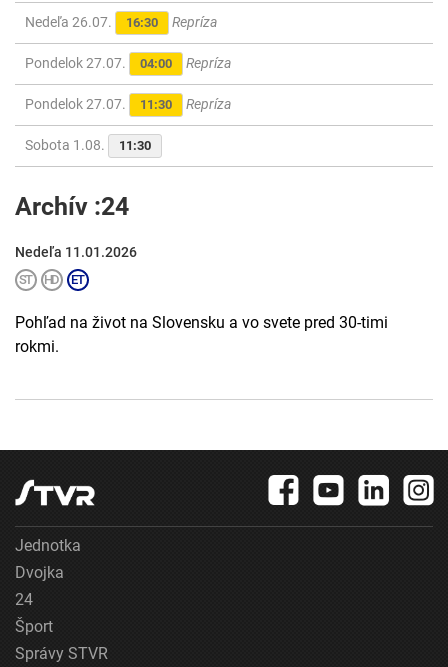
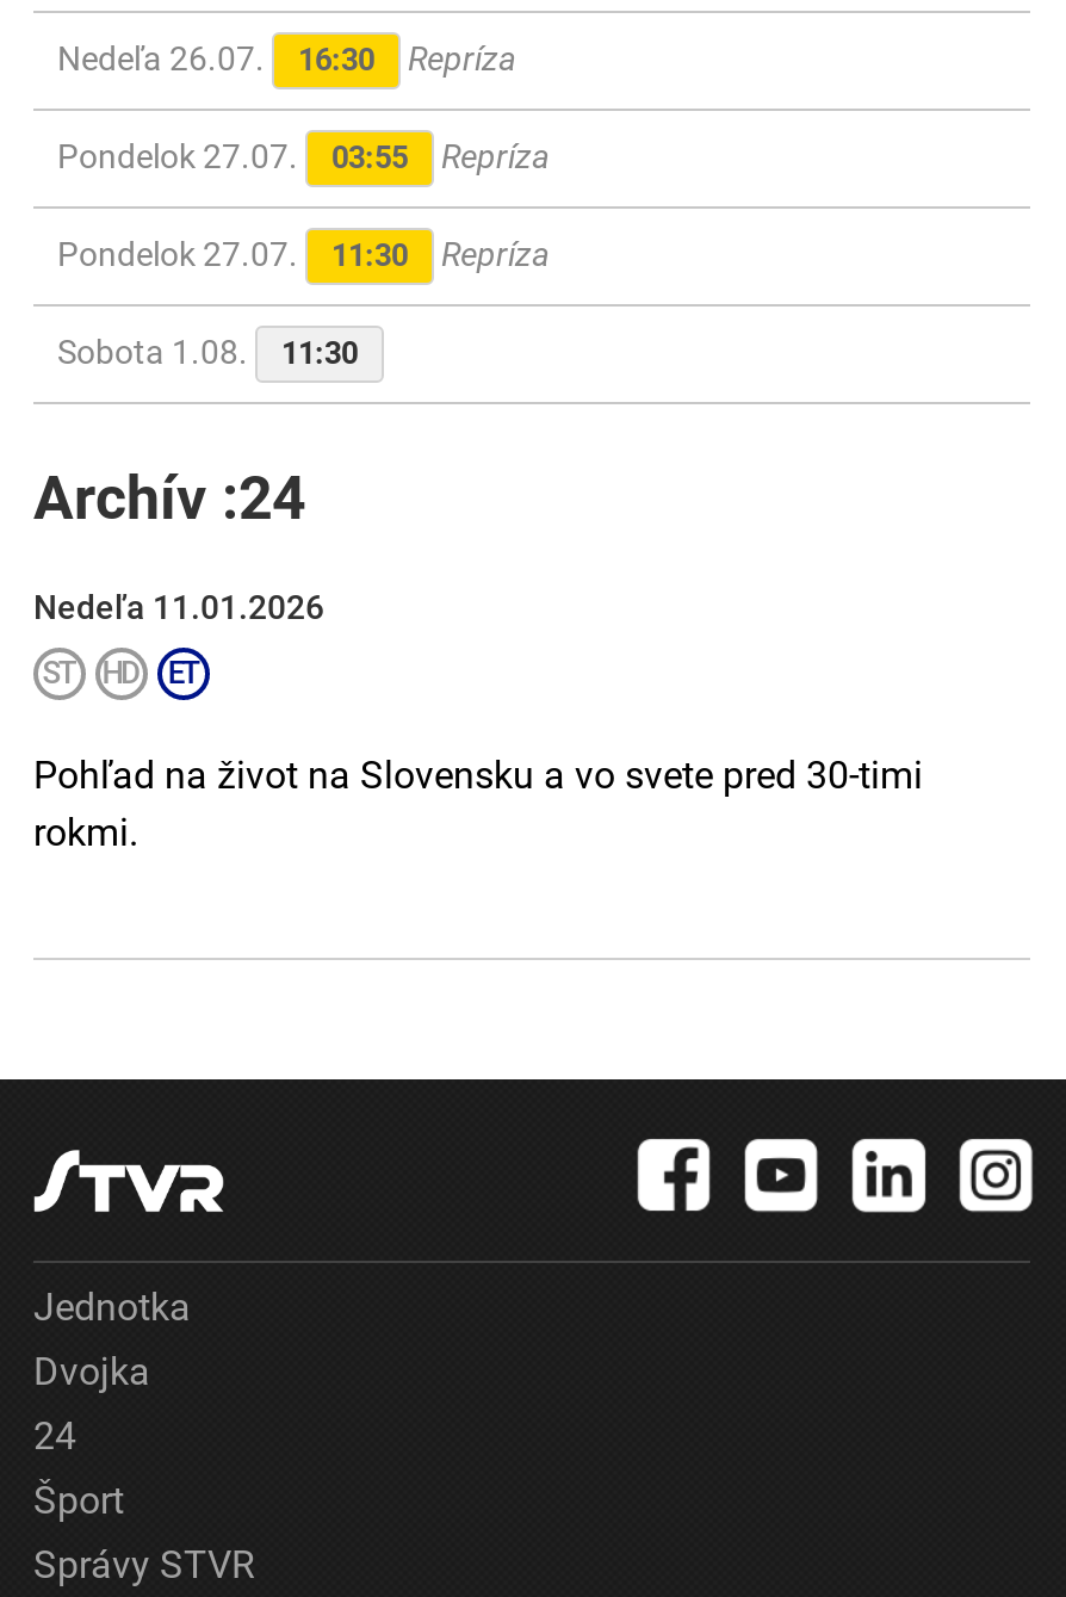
[25,55,231,71] Pondelok 27.07. 04:00 Repríza -> [57,138,549,176] Pondelok 27.07. 03:55 Repríza

